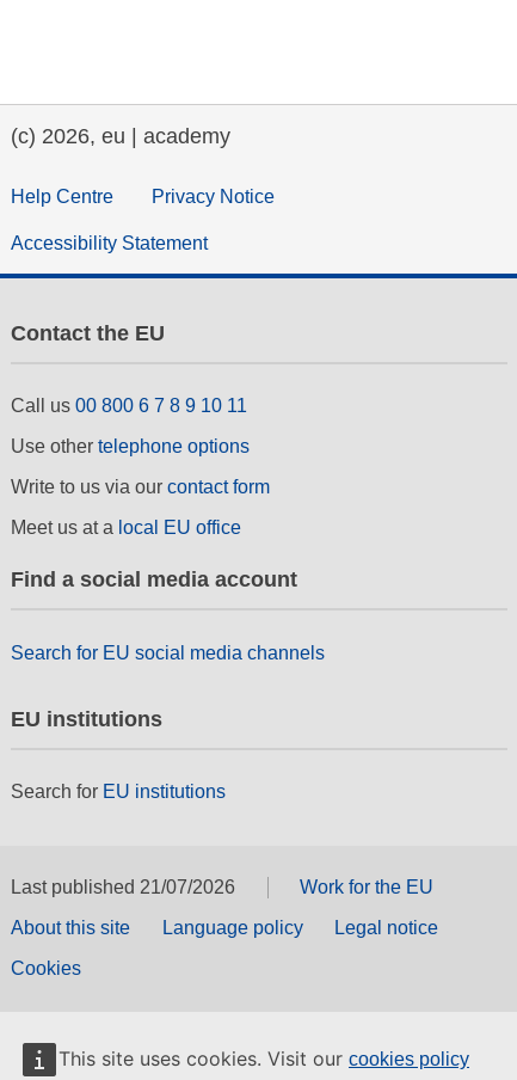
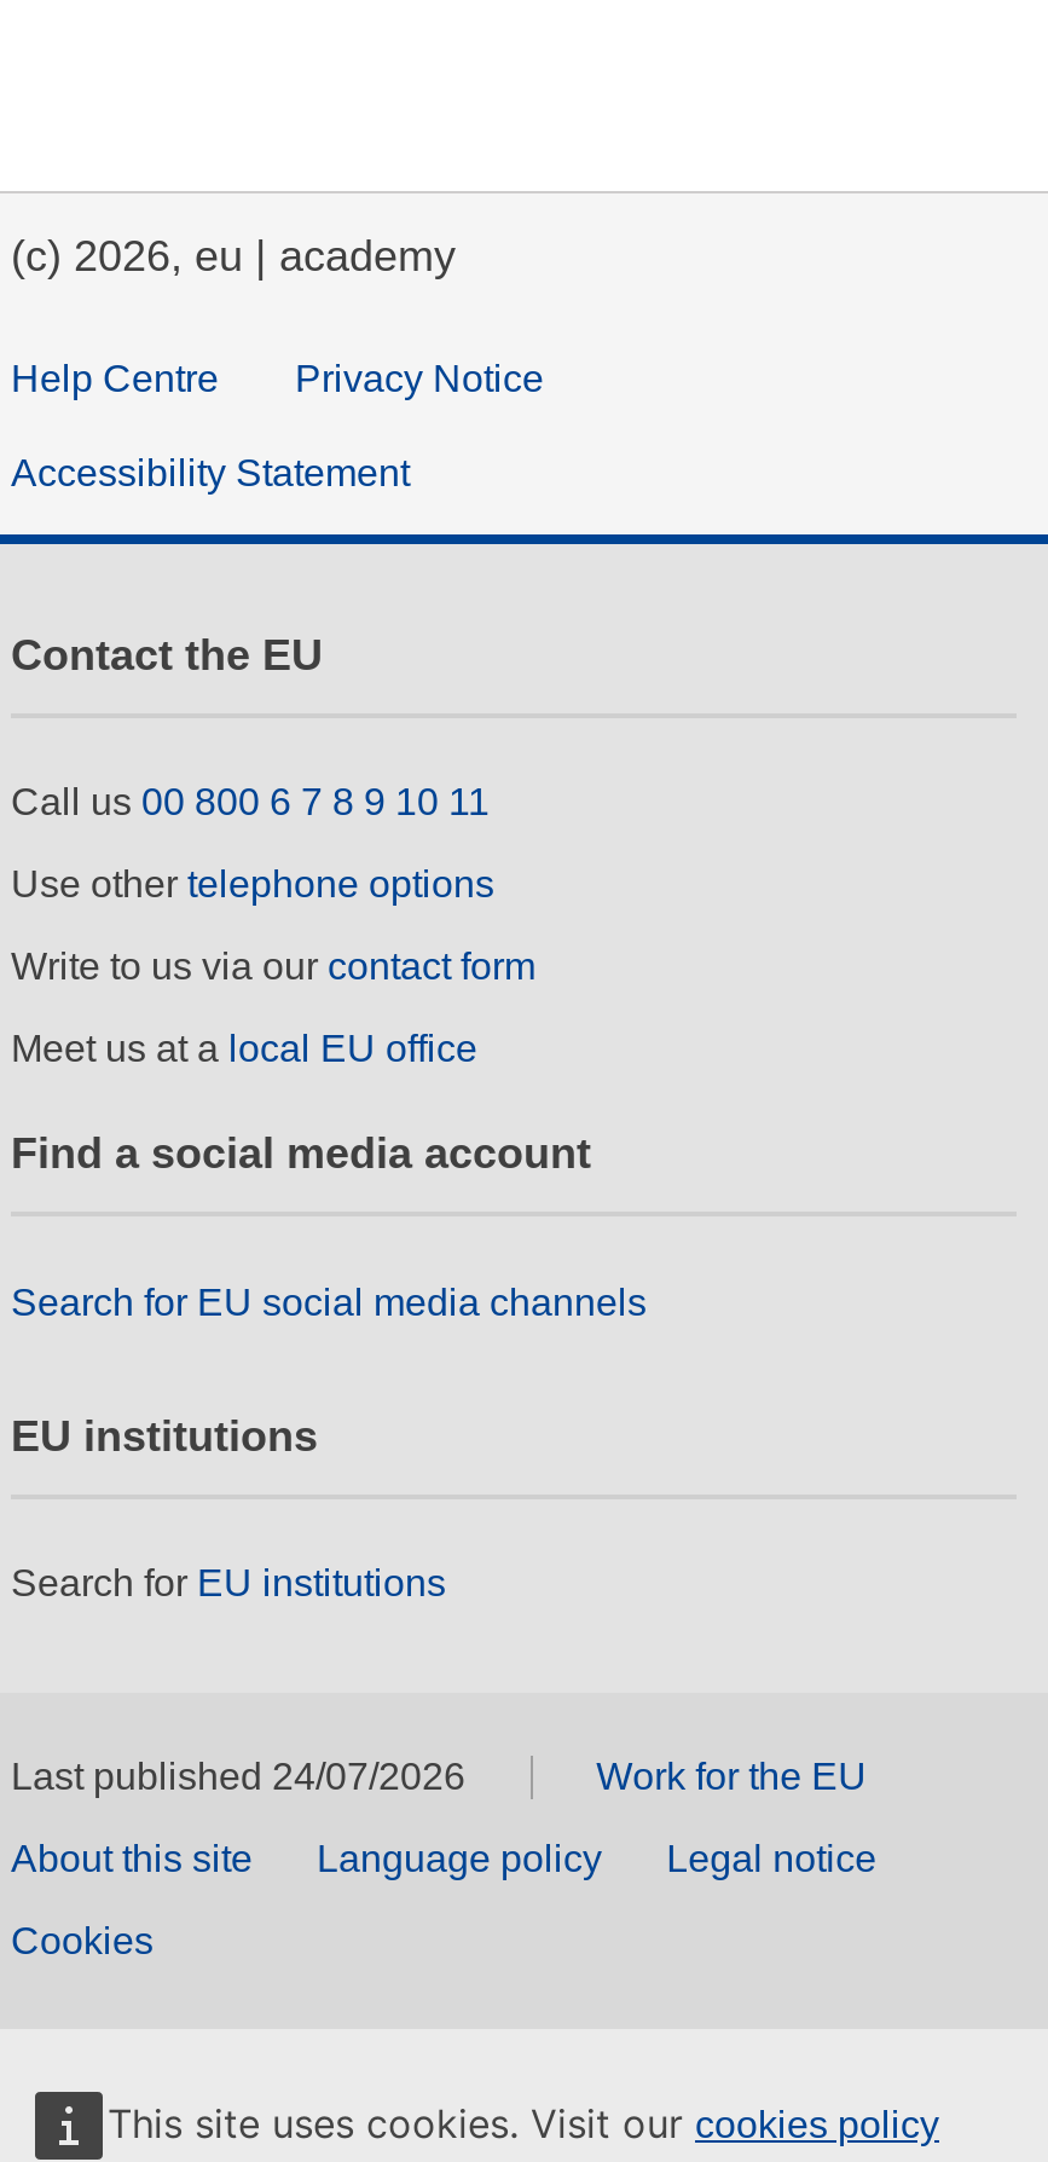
[11,878,235,898] Last published 21/07/2026 -> [11,1757,465,1798] Last published 24/07/2026

